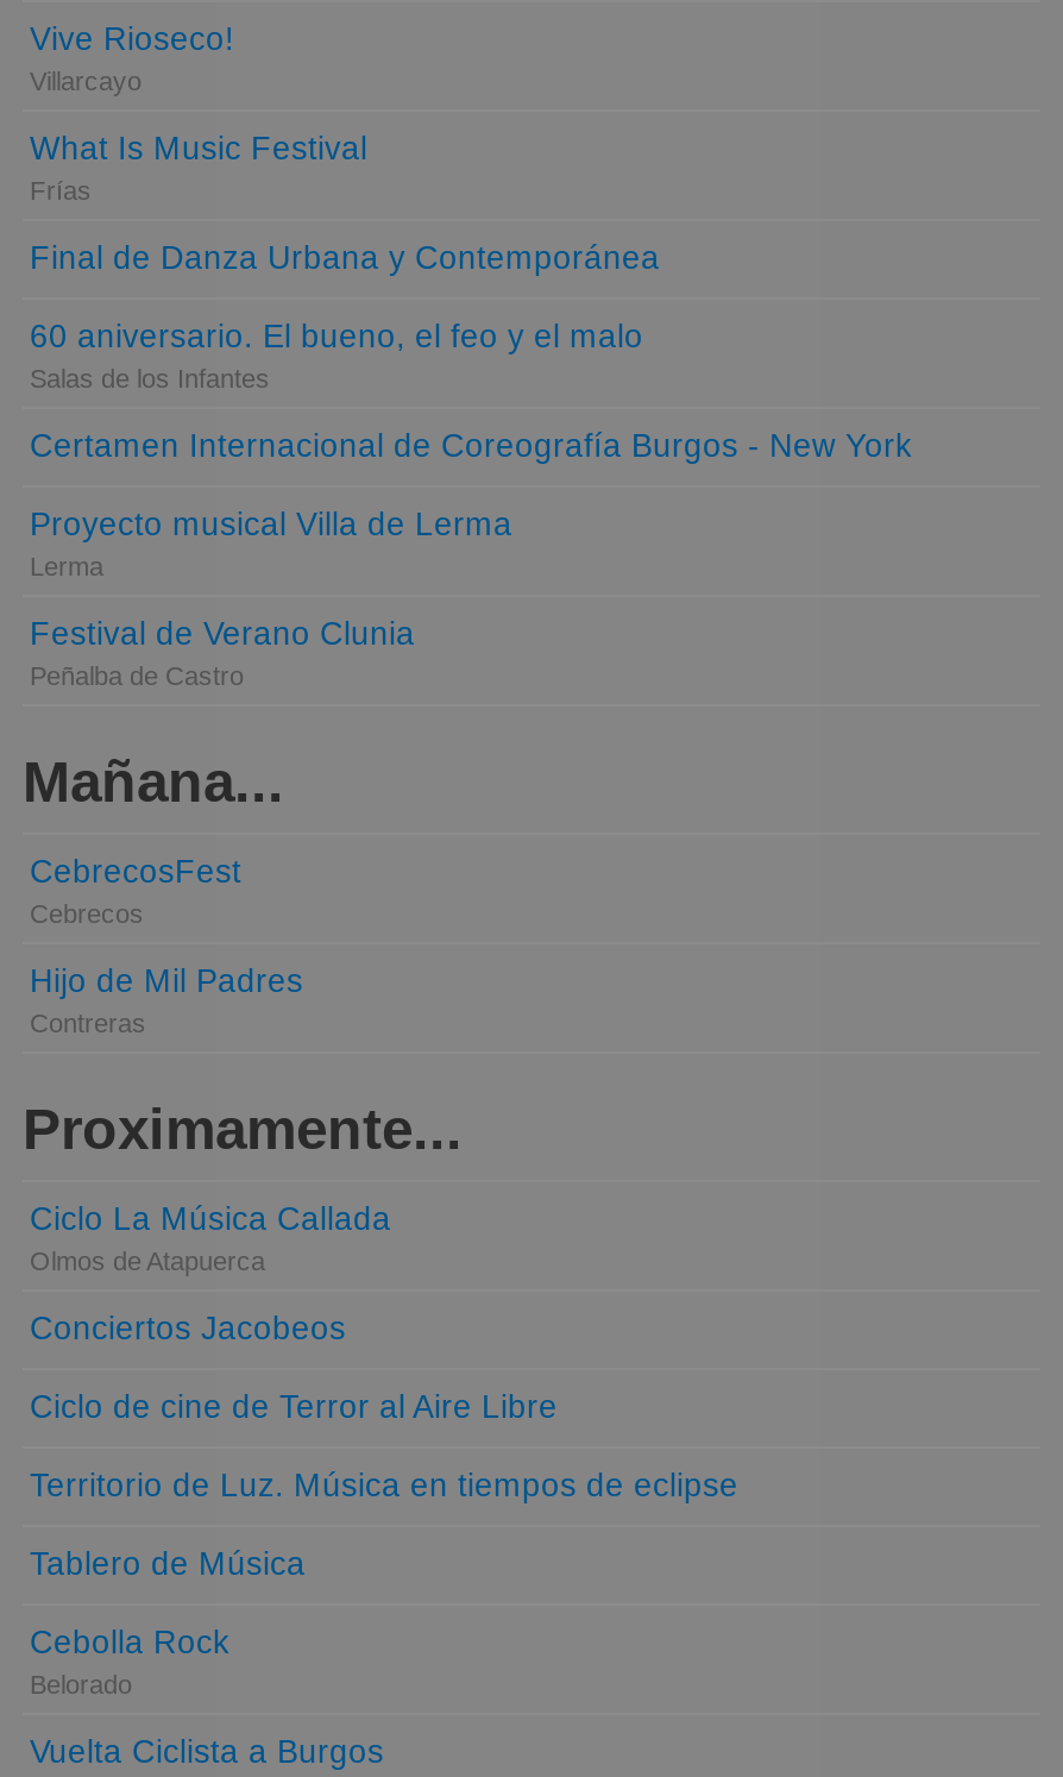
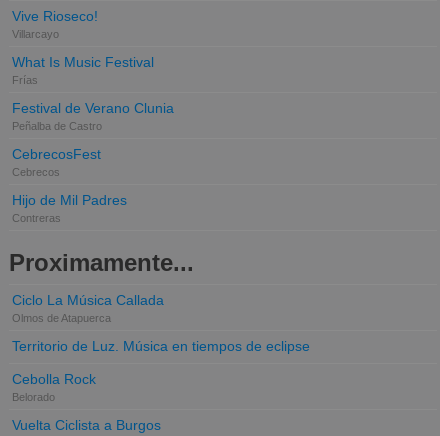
[30,240,912,580] Final de Danza Urbana y Contemporánea | 60 aniversario. El bueno, el feo y el malo | Salas de los Infantes | Certamen Internacional de Coreografía Burgos - New York | Proyecto musical Villa de Lerma | Lerma -> none
[23,749,284,813] Mañana... -> none
[30,1310,558,1424] Conciertos Jacobeos | Ciclo de cine de Terror al Aire Libre -> none
[30,1546,306,1581] Tablero de Música -> none

